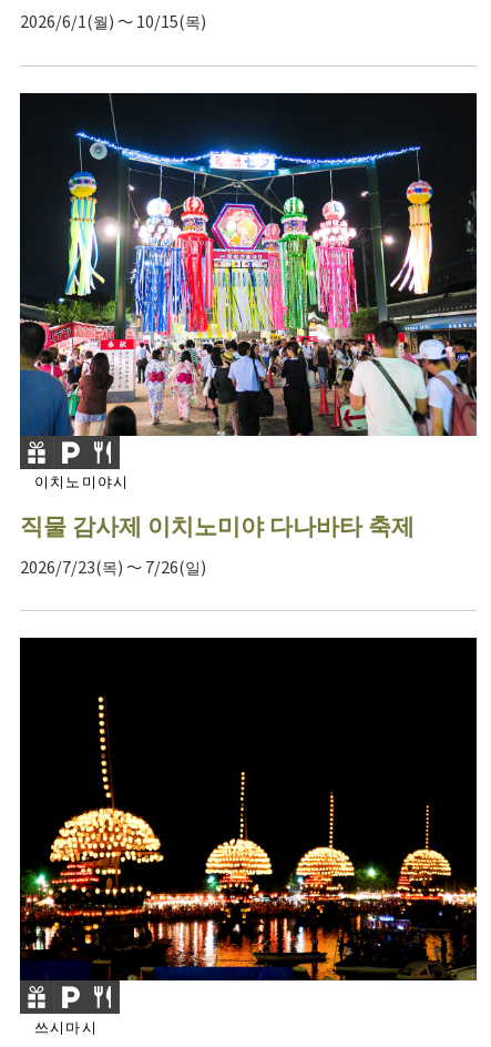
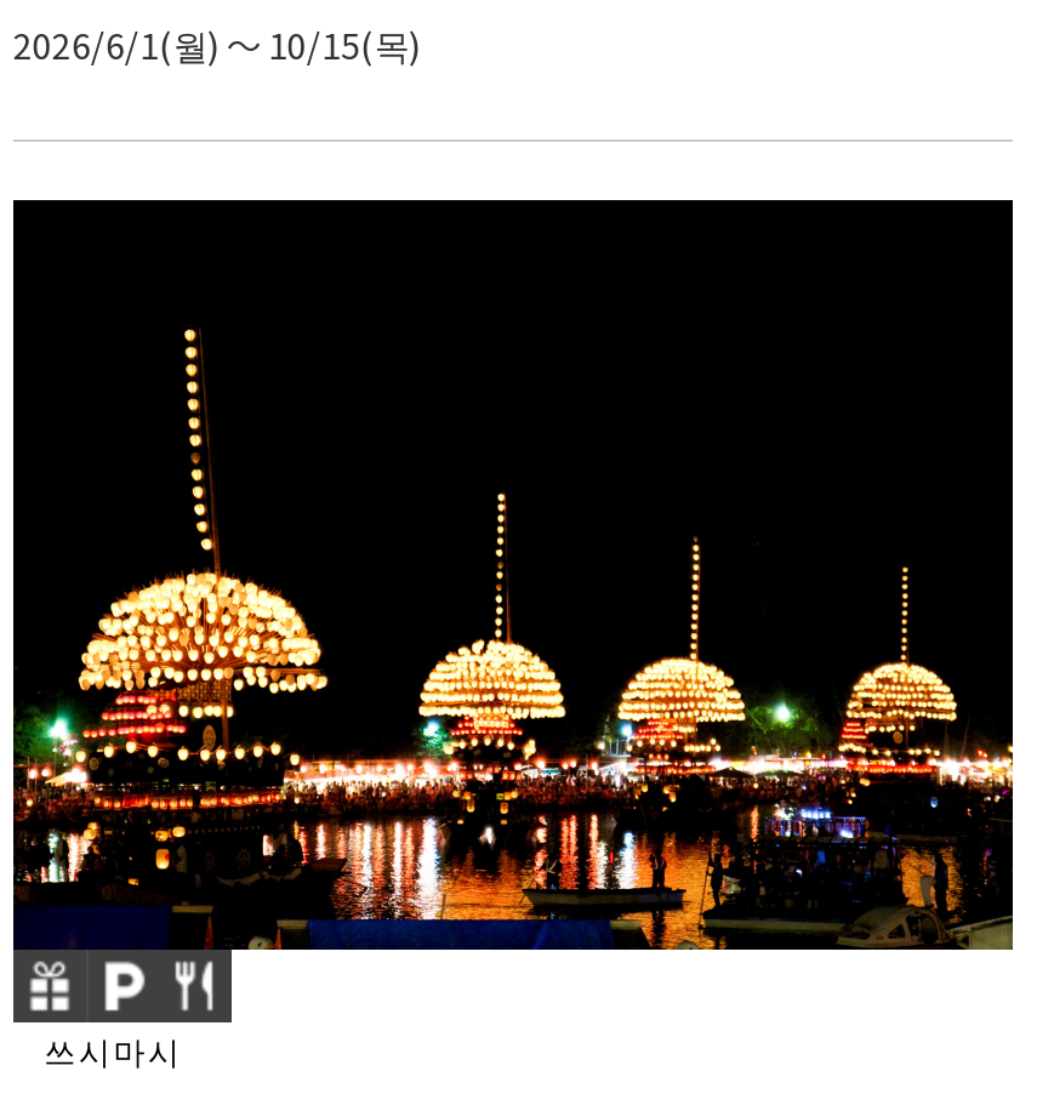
[19,92,478,577] [image] | 이치노미야시 | 직물 감사제 이치노미야 다나바타 축제 | 2026/7/23(목) ～ 7/26(일) -> none

